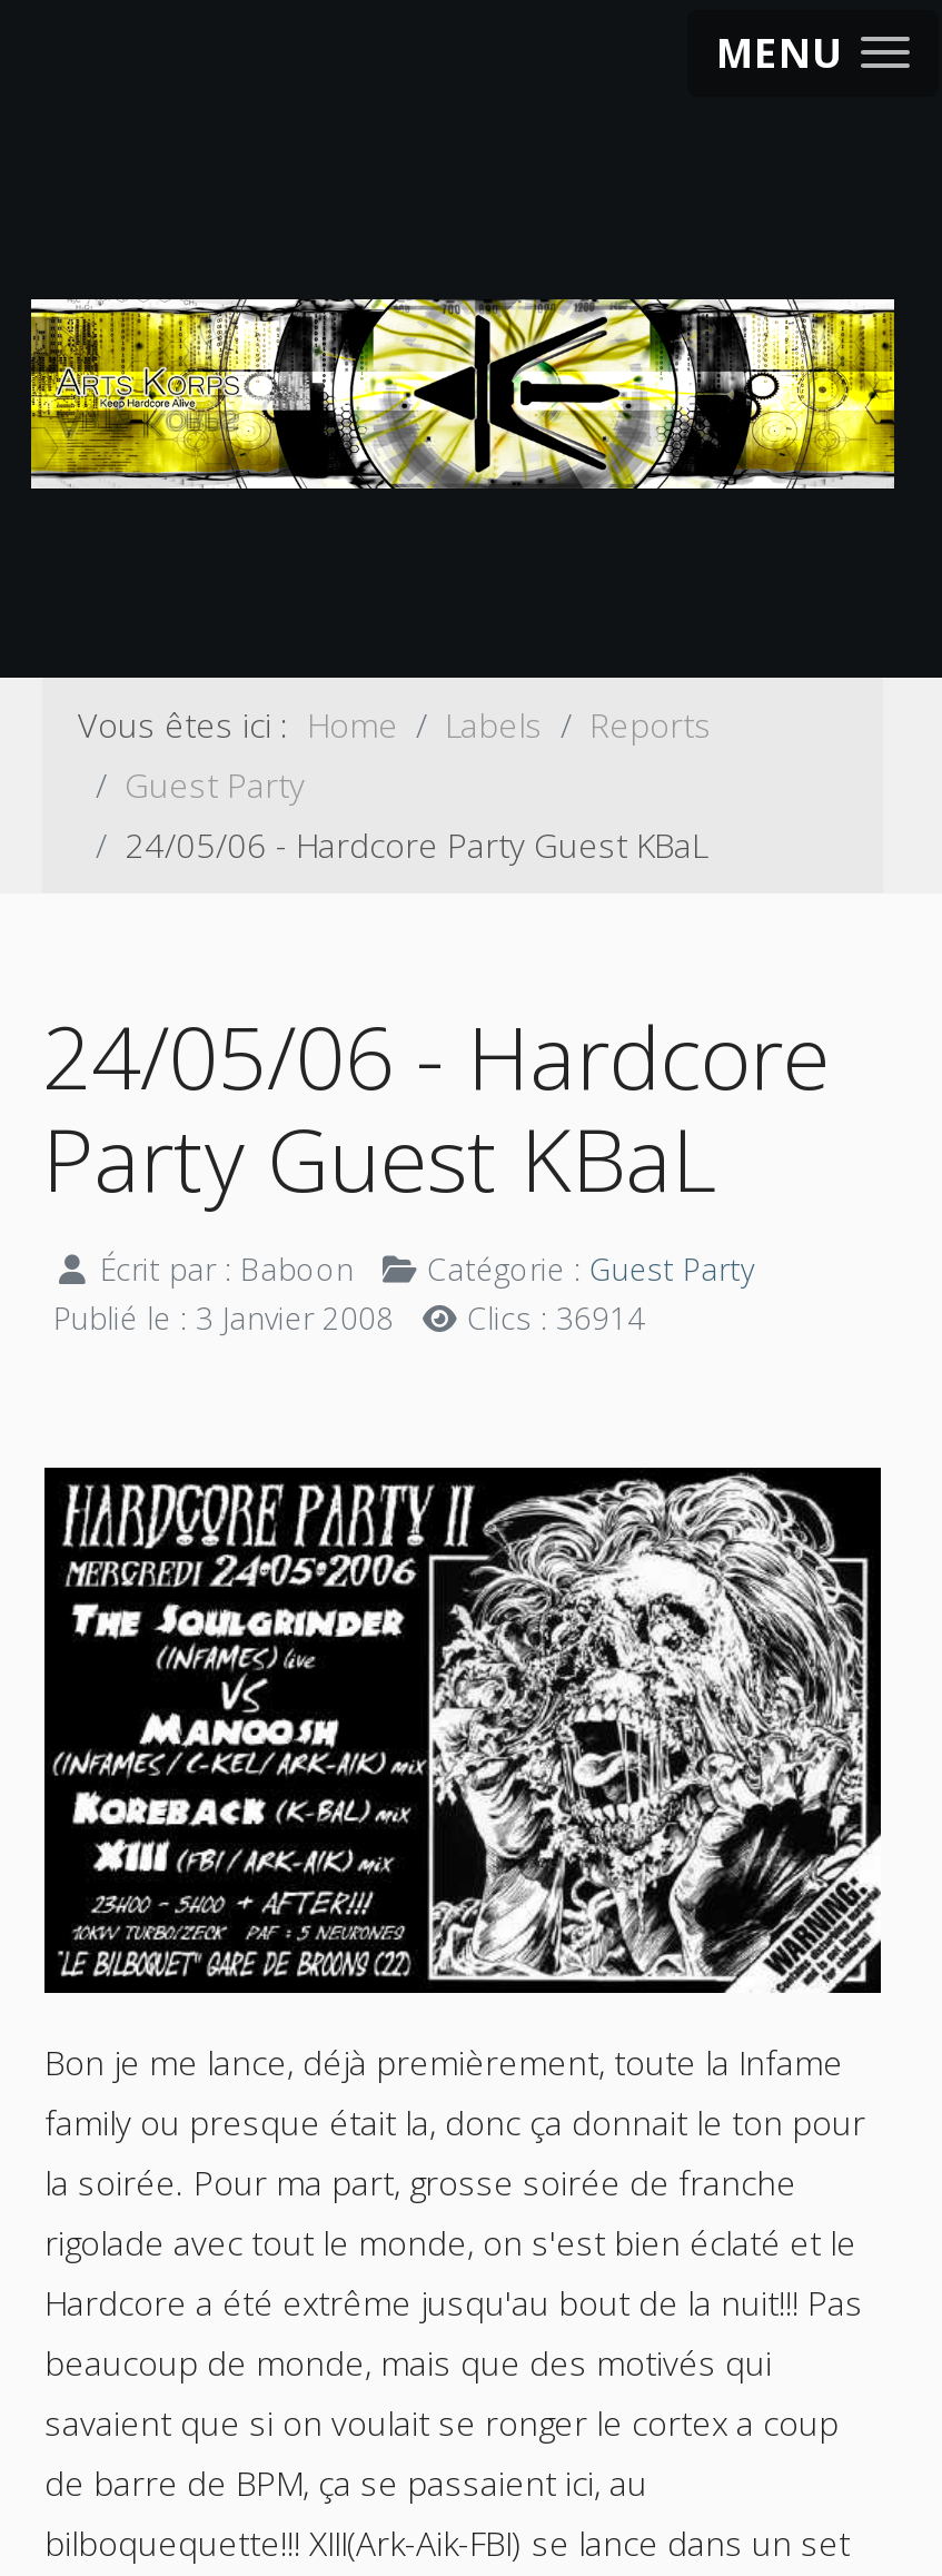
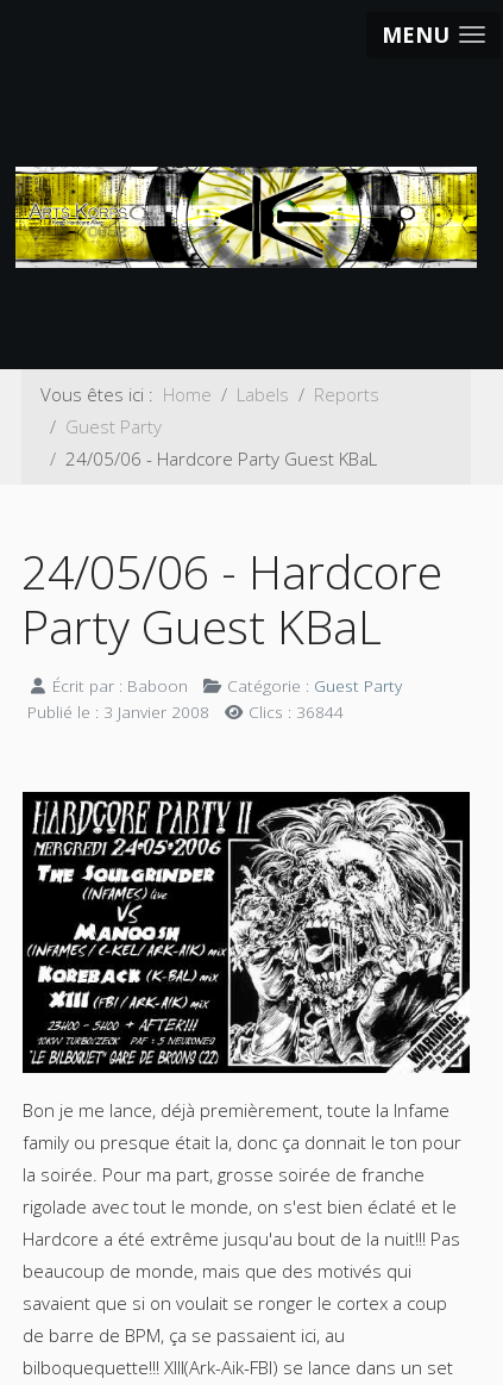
[53,1296,645,1339] Publié le : 3 Janvier 2008 Clics : 36914 -> [27,700,344,723] Publié le : 3 Janvier 2008 Clics : 36844

